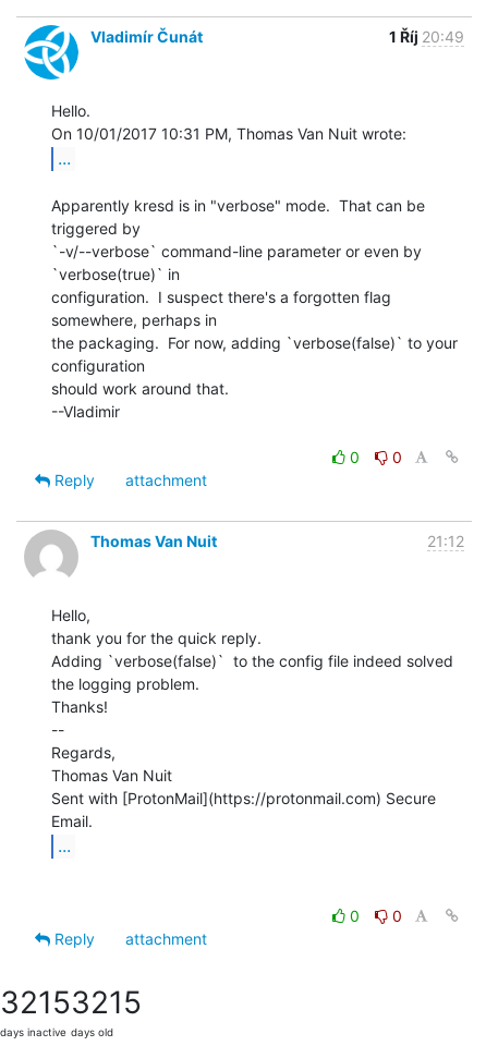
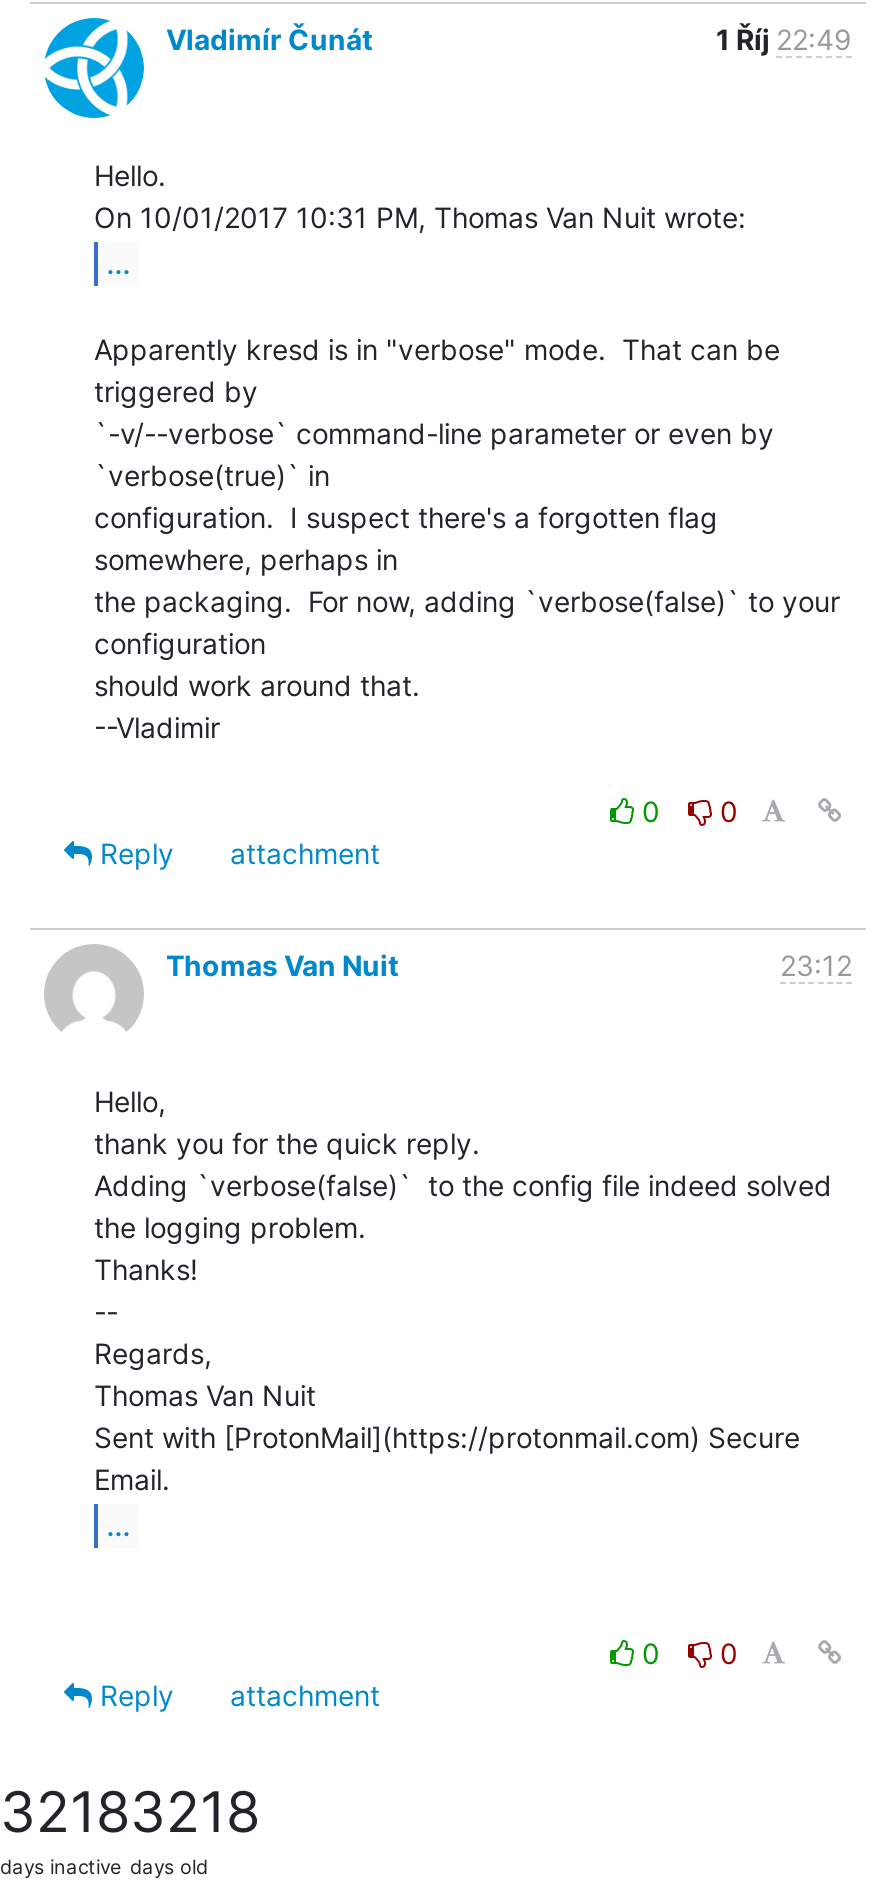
[389,27,464,46] 1 Říj 20:49 -> [716,22,852,56] 1 Říj 22:49
[427,531,464,550] 21:12 -> [780,948,852,982] 23:12
[0,984,71,1021] 3215 -> [0,1778,130,1846] 3218
[71,984,142,1021] 3215 -> [130,1778,260,1846] 3218

